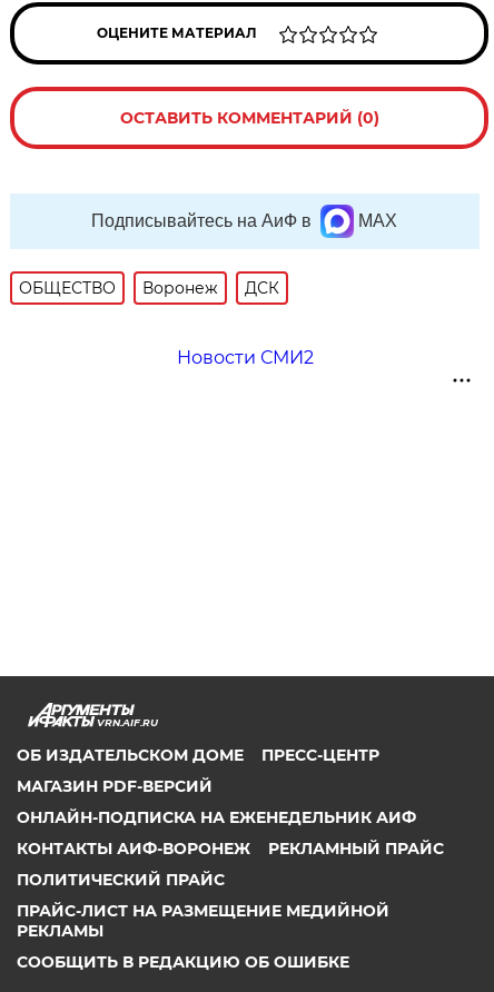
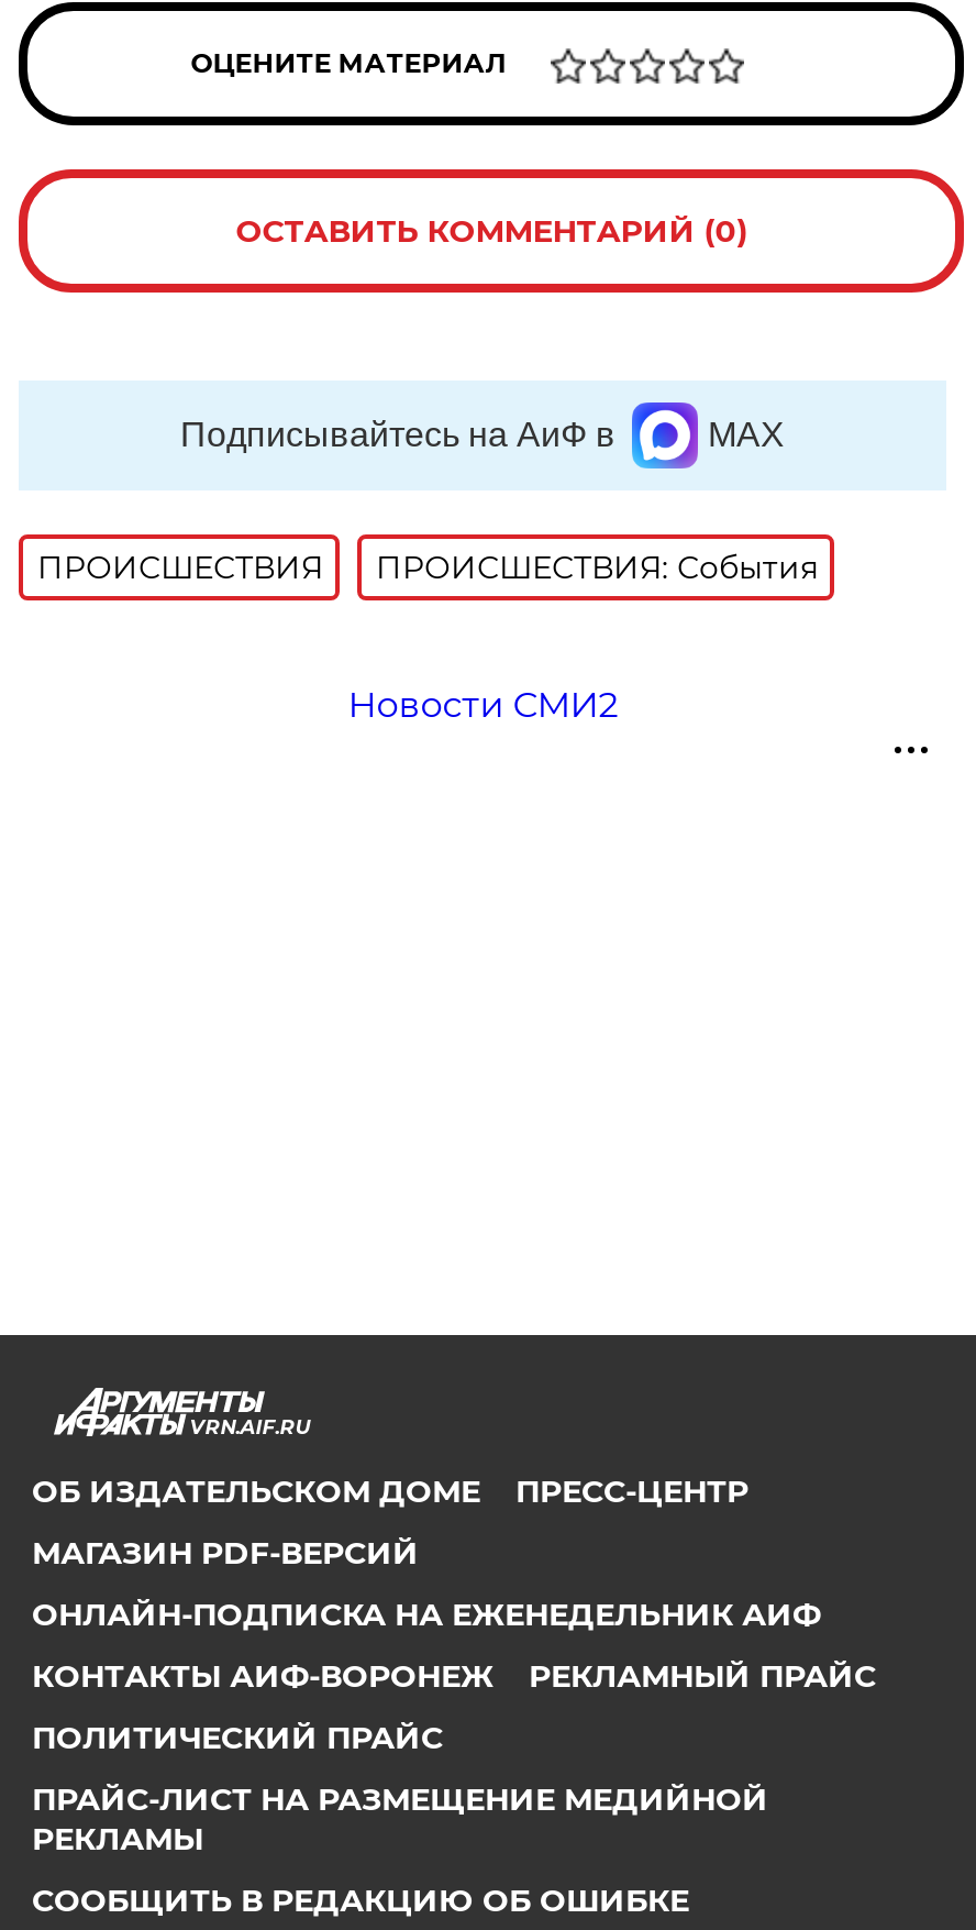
[19,278,280,298] ОБЩЕСТВО | Воронеж | ДСК -> [37,547,818,587] ПРОИСШЕСТВИЯ | ПРОИСШЕСТВИЯ: События

